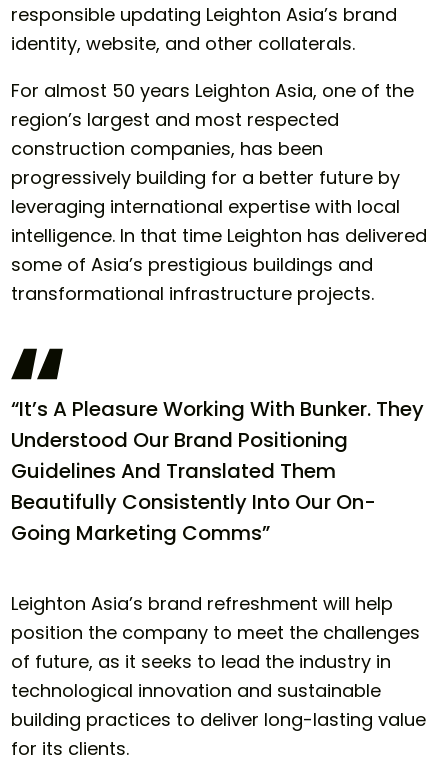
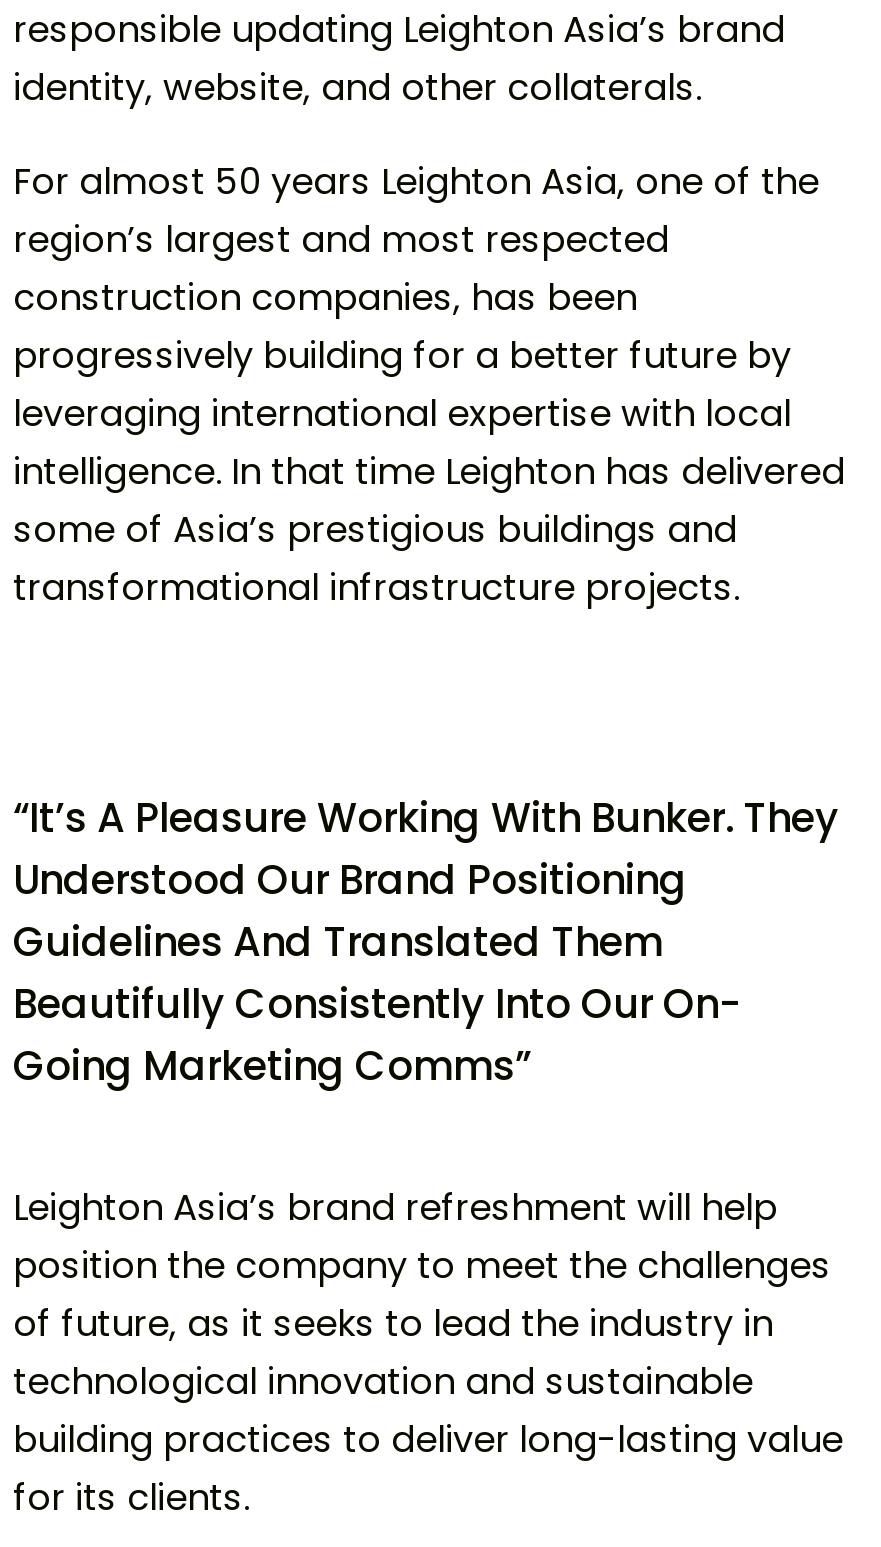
[10,347,64,381] [image] -> none

